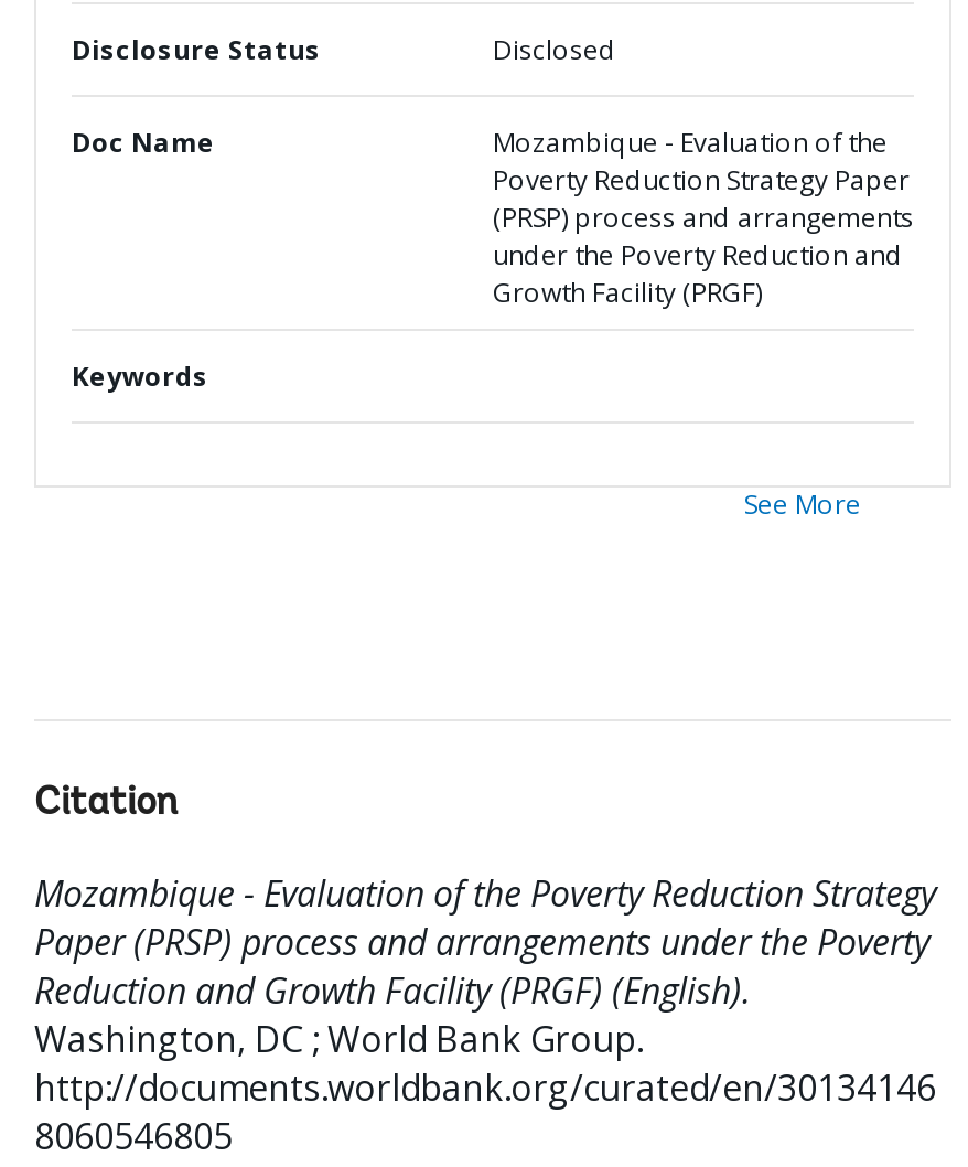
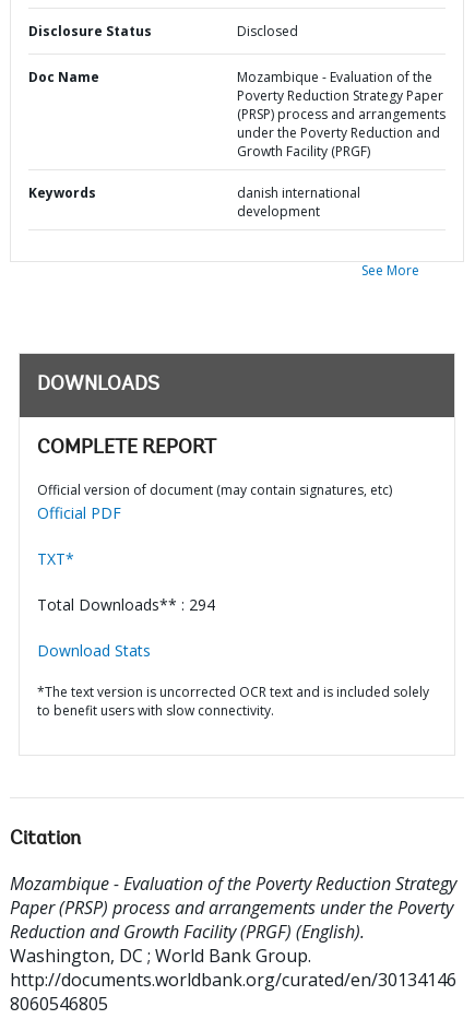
none -> [237,183,360,221] danish international | development
none -> [37,376,429,720] DOWNLOADS | COMPLETE REPORT | Official version of document (may contain signatures, etc) | Official PDF | TXT* | Total Downloads** : 294 | Download Stats | *The text version is uncorrected OCR text and is included solely | to benefit users with slow connectivity.

